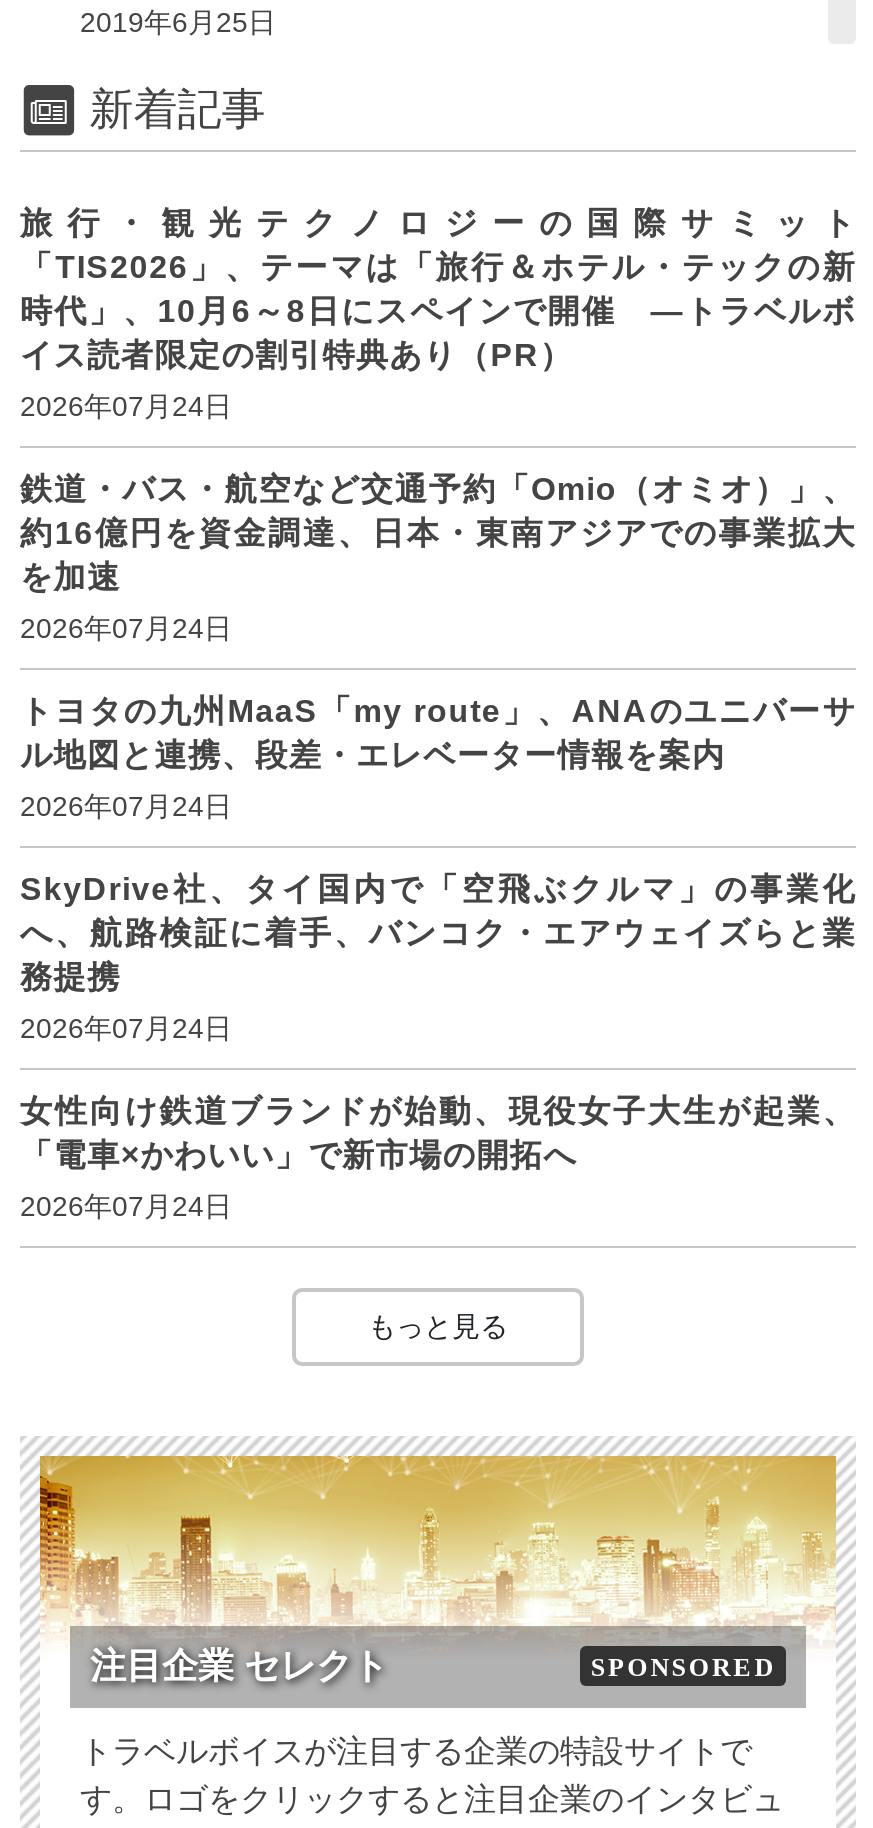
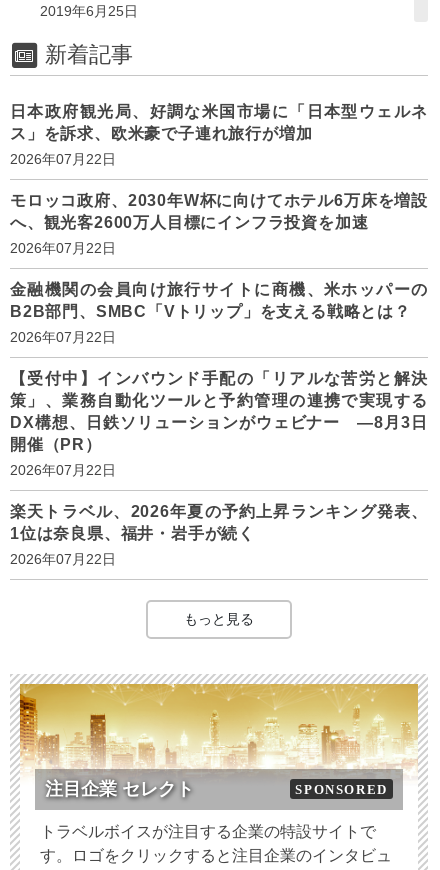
[20,207,856,373] 旅行・観光テクノロジーの国際サミット | 「TIS2026」、テーマは「旅行＆ホテル・テックの新 | 時代」、10月6～8日にスペインで開催 ―トラベルボ | イス読者限定の割引特典あり（PR） -> [10,103,428,142] 日本政府観光局、好調な米国市場に「日本型ウェルネ | ス」を訴求、欧米豪で子連れ旅行が増加
[20,391,232,423] 2026年07月24日 -> [10,151,116,167] 2026年07月22日
[20,473,856,595] 鉄道・バス・航空など交通予約「Omio（オミオ）」、 | 約16億円を資金調達、日本・東南アジアでの事業拡大 | を加速 -> [10,192,428,231] モロッコ政府、2030年W杯に向けてホテル6万床を増設 | へ、観光客2600万人目標にインフラ投資を加速
[20,613,232,645] 2026年07月24日 -> [10,240,116,256] 2026年07月22日
[20,695,856,773] トヨタの九州MaaS「my route」、ANAのユニバーサ | ル地図と連携、段差・エレベーター情報を案内 -> [10,281,428,320] 金融機関の会員向け旅行サイトに商機、米ホッパーの | B2B部門、SMBC「Vトリップ」を支える戦略とは？
[20,791,232,823] 2026年07月24日 -> [10,329,116,345] 2026年07月22日
[20,873,856,995] SkyDrive社、タイ国内で「空飛ぶクルマ」の事業化 | へ、航路検証に着手、バンコク・エアウェイズらと業 | 務提携 -> [10,370,428,453] 【受付中】インバウンド手配の「リアルな苦労と解決 | 策」、業務自動化ツールと予約管理の連携で実現する | DX構想、日鉄ソリューションがウェビナー ―8月3日 | 開催（PR）
[20,1013,232,1045] 2026年07月24日 -> [10,462,116,478] 2026年07月22日
[20,1095,856,1173] 女性向け鉄道ブランドが始動、現役女子大生が起業、 | 「電車×かわいい」で新市場の開拓へ -> [10,503,428,542] 楽天トラベル、2026年夏の予約上昇ランキング発表、 | 1位は奈良県、福井・岩手が続く
[20,1191,232,1223] 2026年07月24日 -> [10,551,116,567] 2026年07月22日

